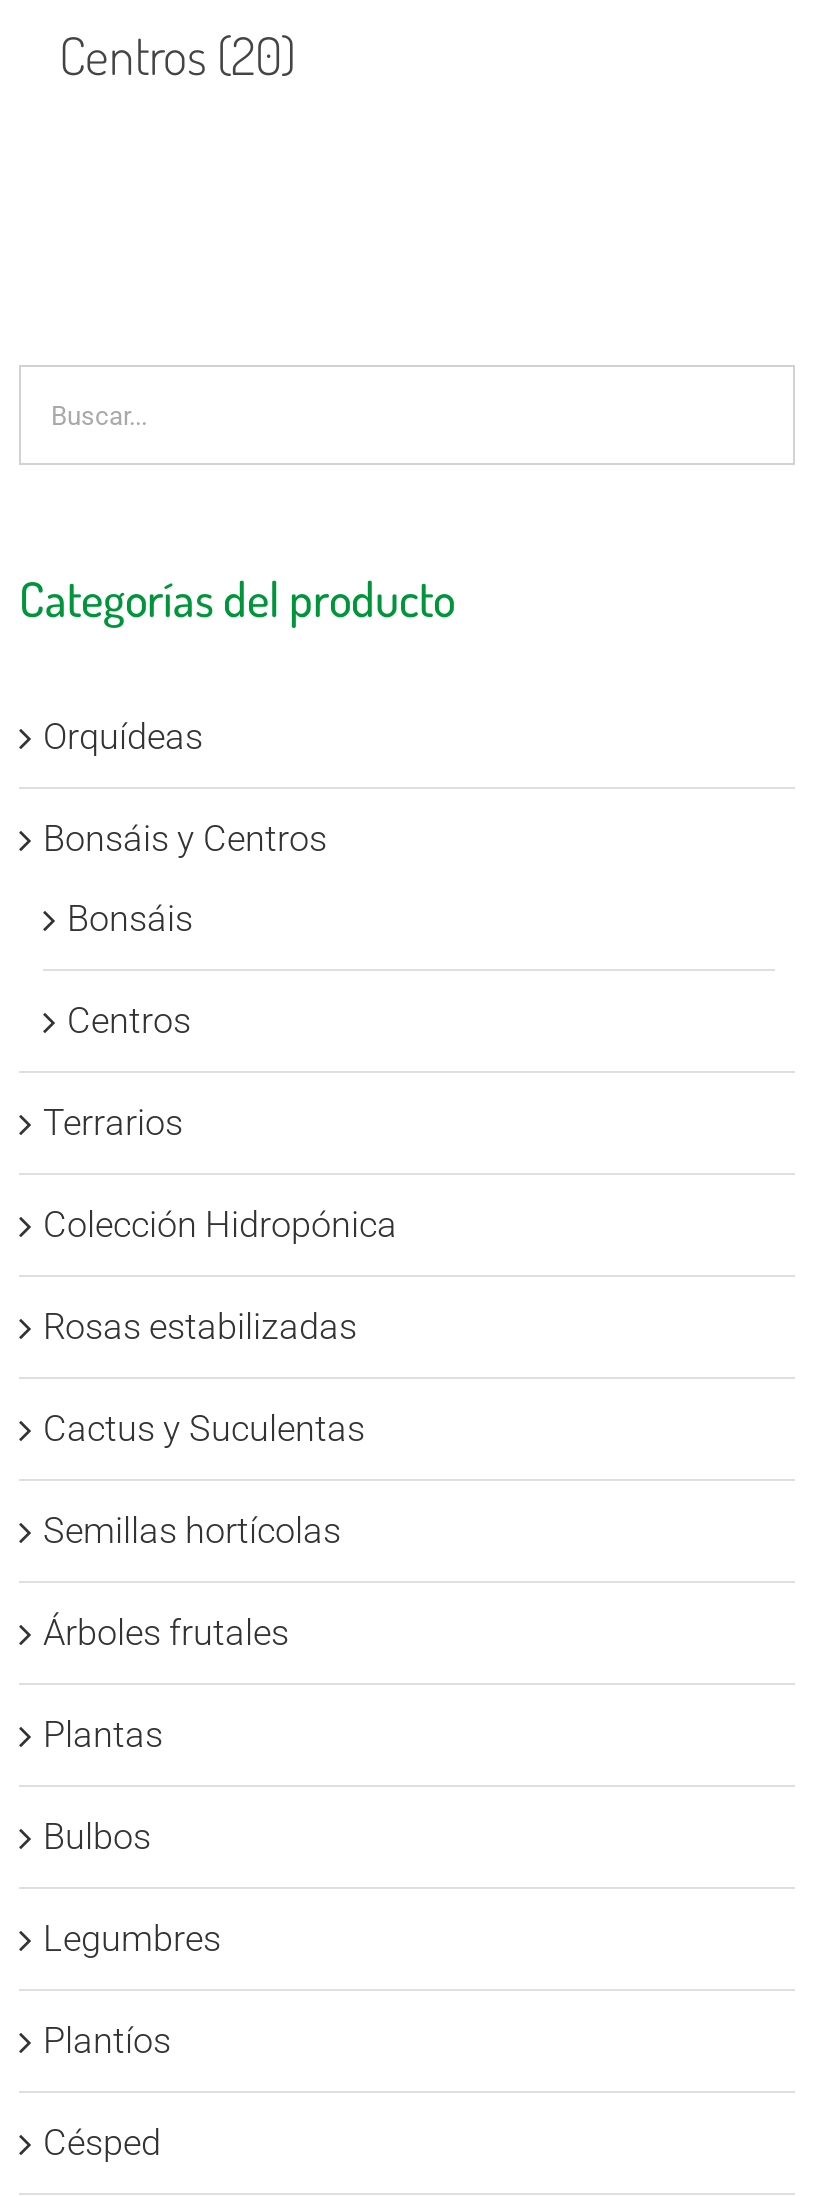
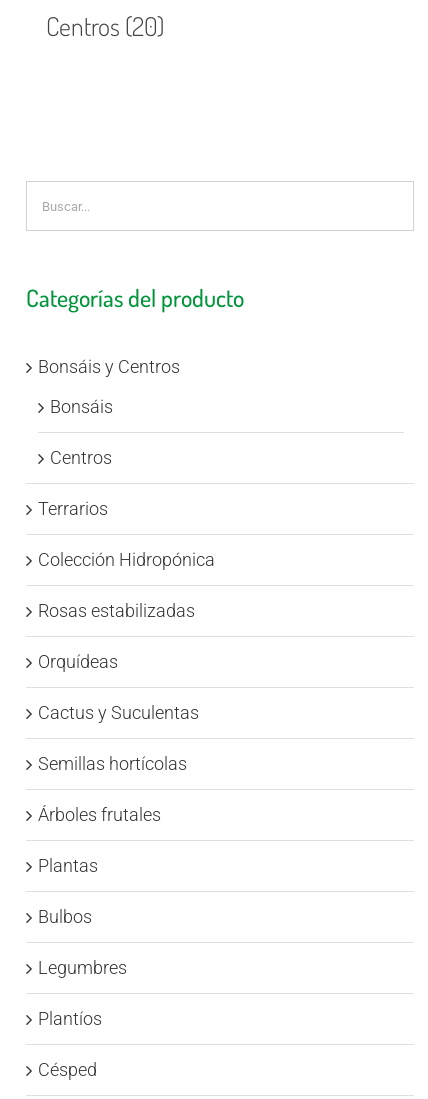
moved [43,715,203,757] -> [38,651,118,672]: Orquídeas
moved [43,817,397,1347] -> [38,356,215,621]: Bonsáis y Centros | Bonsáis | Centros | Terrarios | Colección Hidropónica | Rosas estabilizadas

